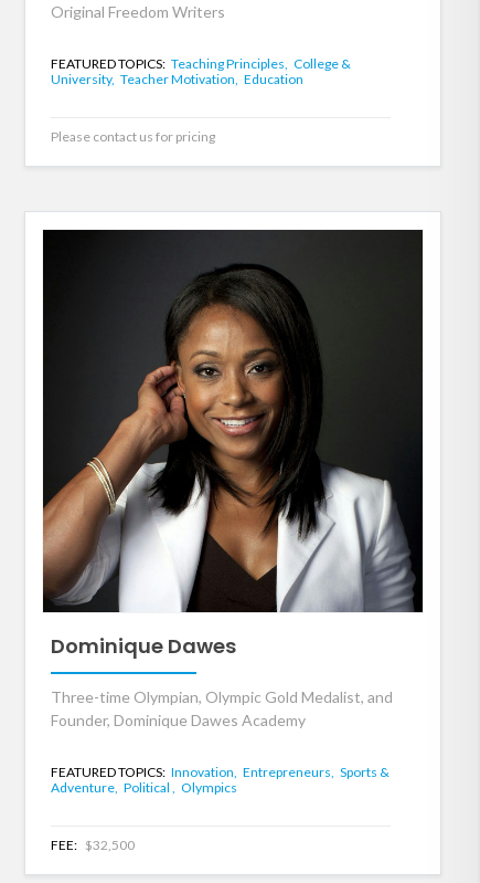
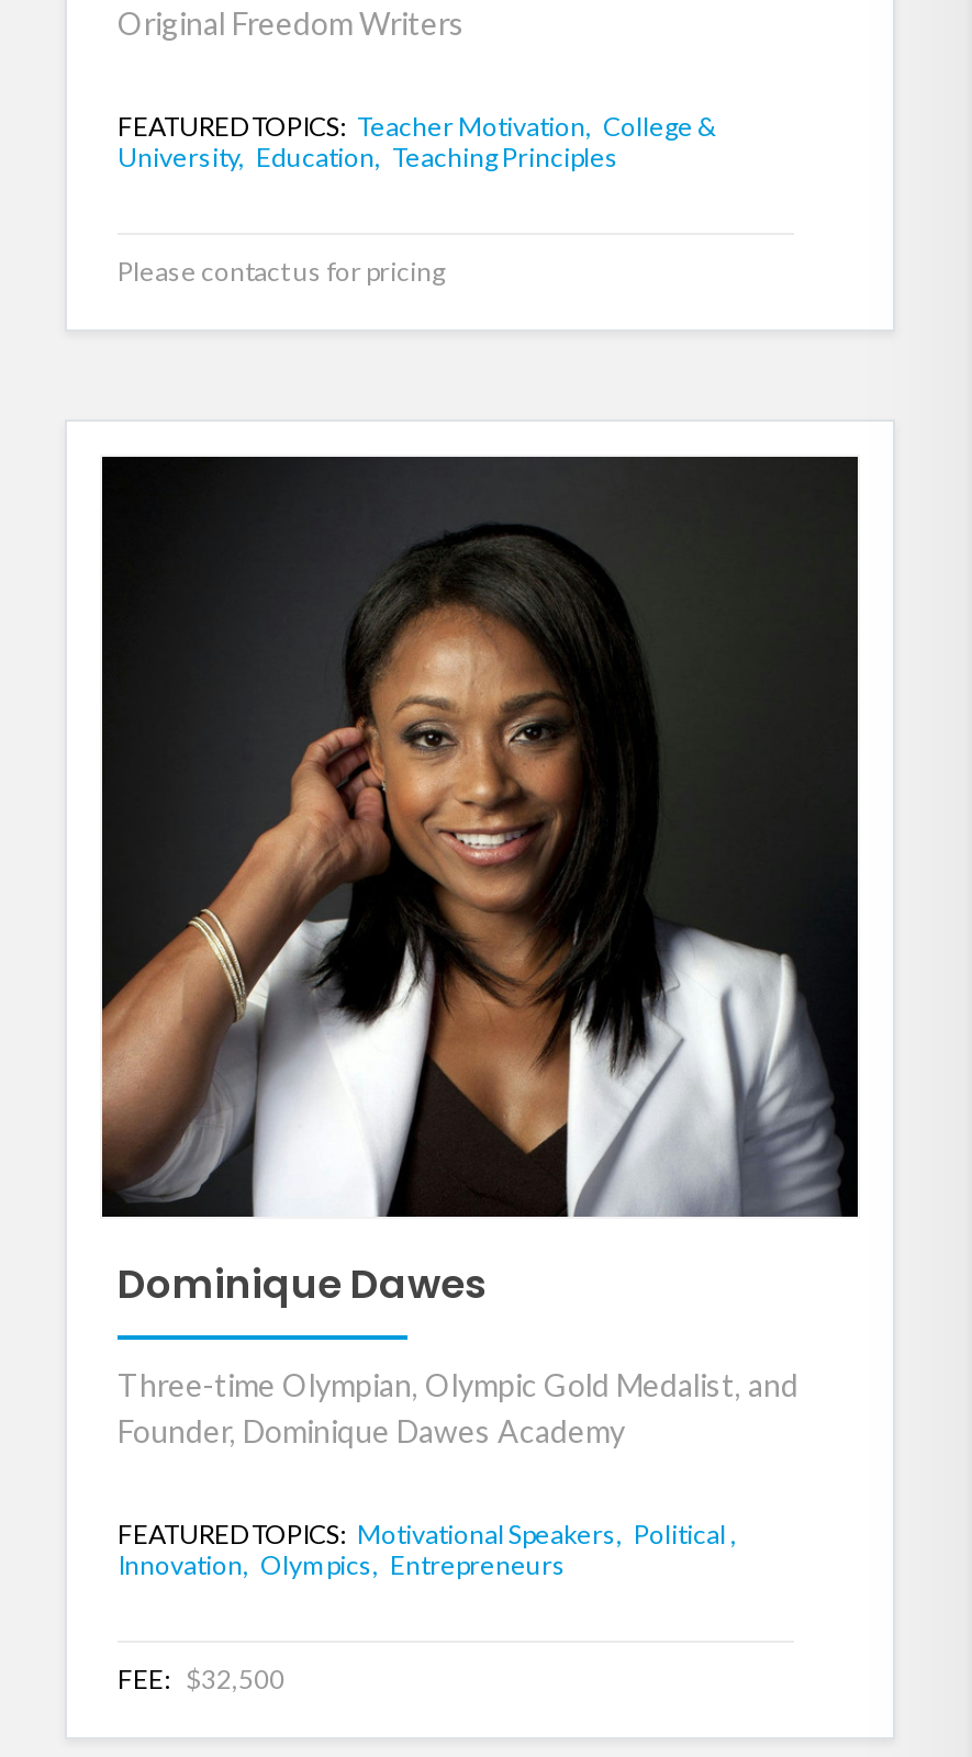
[51,55,351,72] FEATURED TOPICS: Teaching Principles, College & -> [118,110,717,143] FEATURED TOPICS: Teacher Motivation, College &
[51,71,303,88] University, Teacher Motivation, Education -> [118,141,618,174] University, Education, Teaching Principles
[51,763,390,795] FEATURED TOPICS: Innovation, Entrepreneurs, Sports & | Adventure, Political , Olympics -> [118,1517,737,1581] FEATURED TOPICS: Motivational Speakers, Political , | Innovation, Olympics, Entrepreneurs

